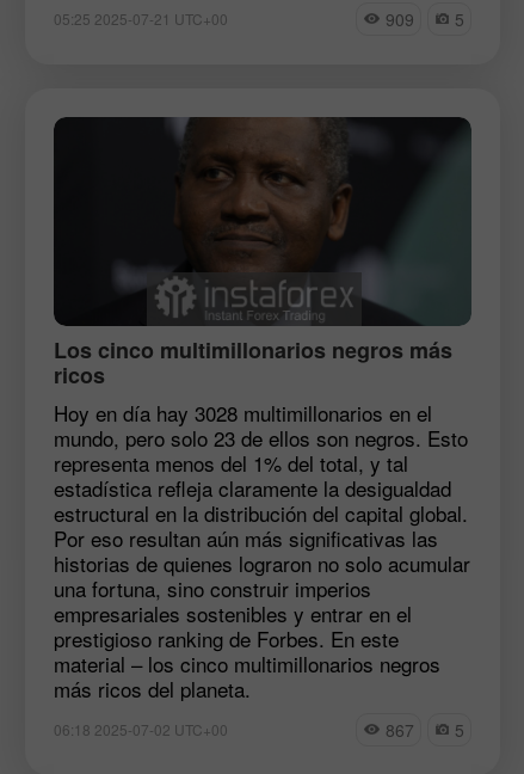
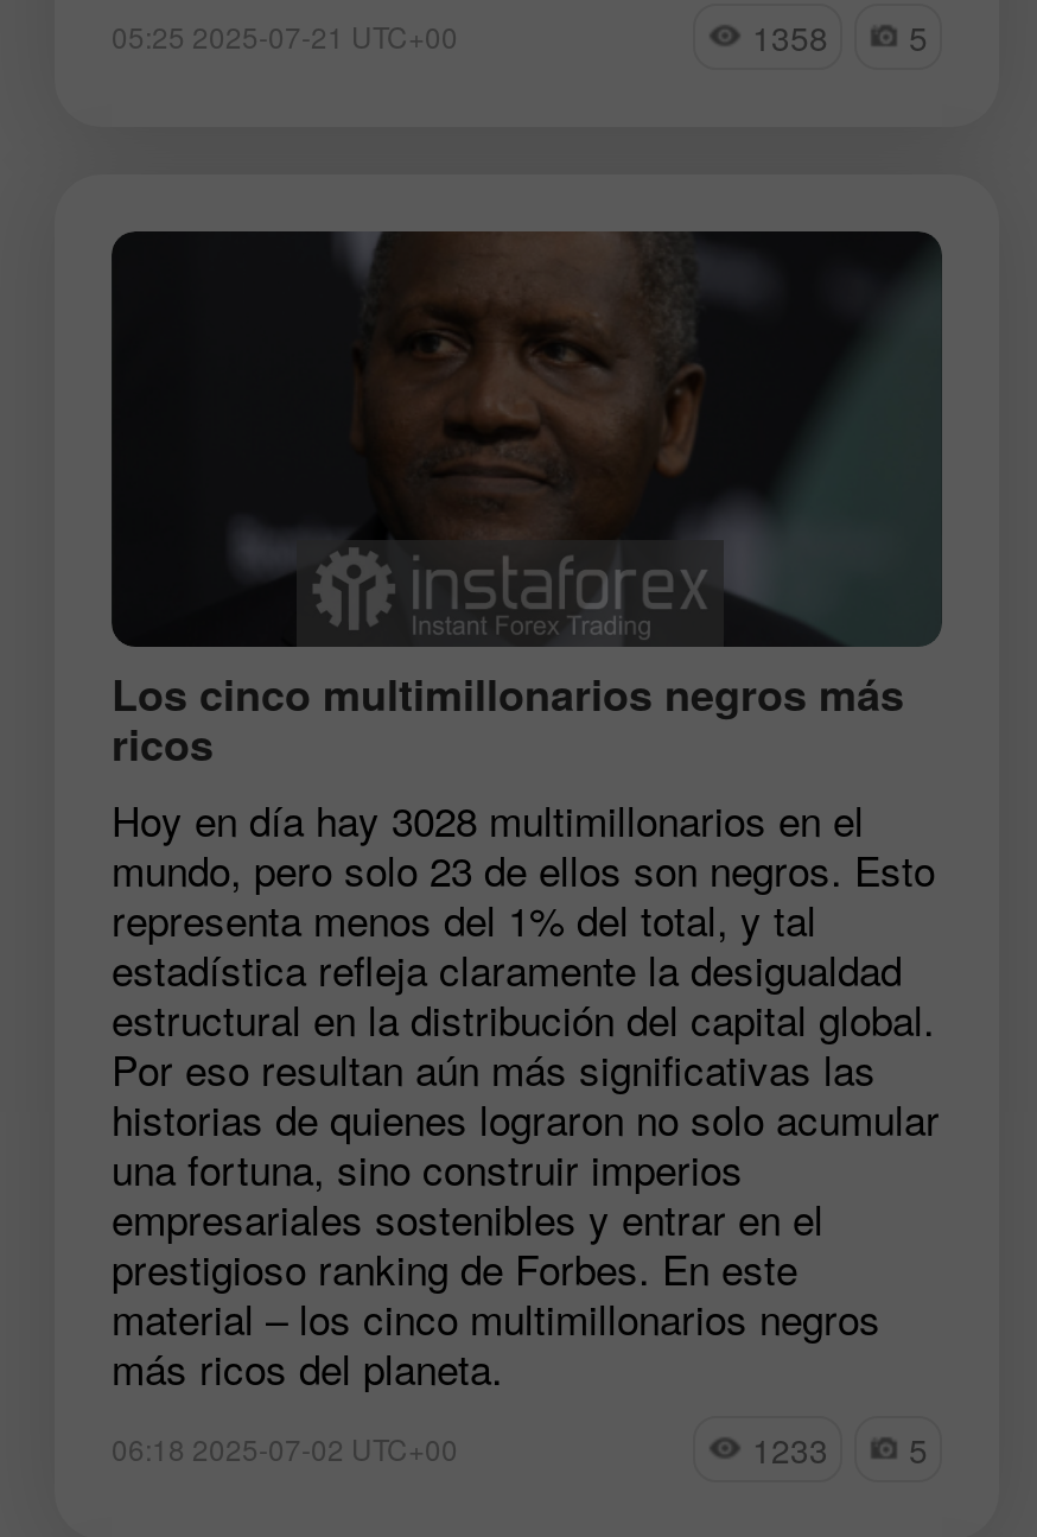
[386,7,464,31] 909 5 -> [752,13,928,61] 1358 5
[386,718,464,742] 867 5 -> [752,1425,928,1473] 1233 5

